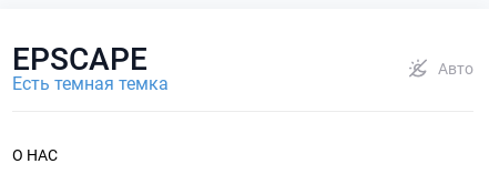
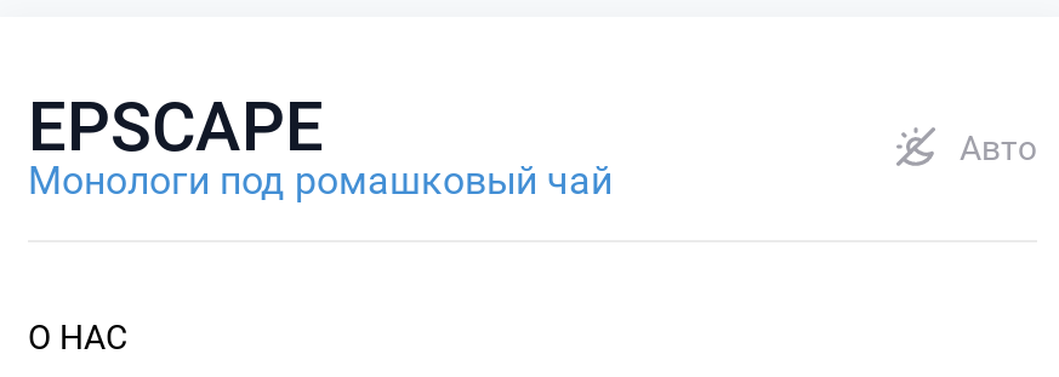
[12,73,169,94] Есть темная темка -> [28,158,613,204] Монологи под ромашковый чай

